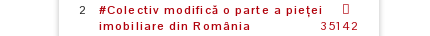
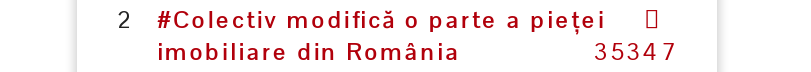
[319,18,359,34] 35142 -> [594,36,677,68] 35347

